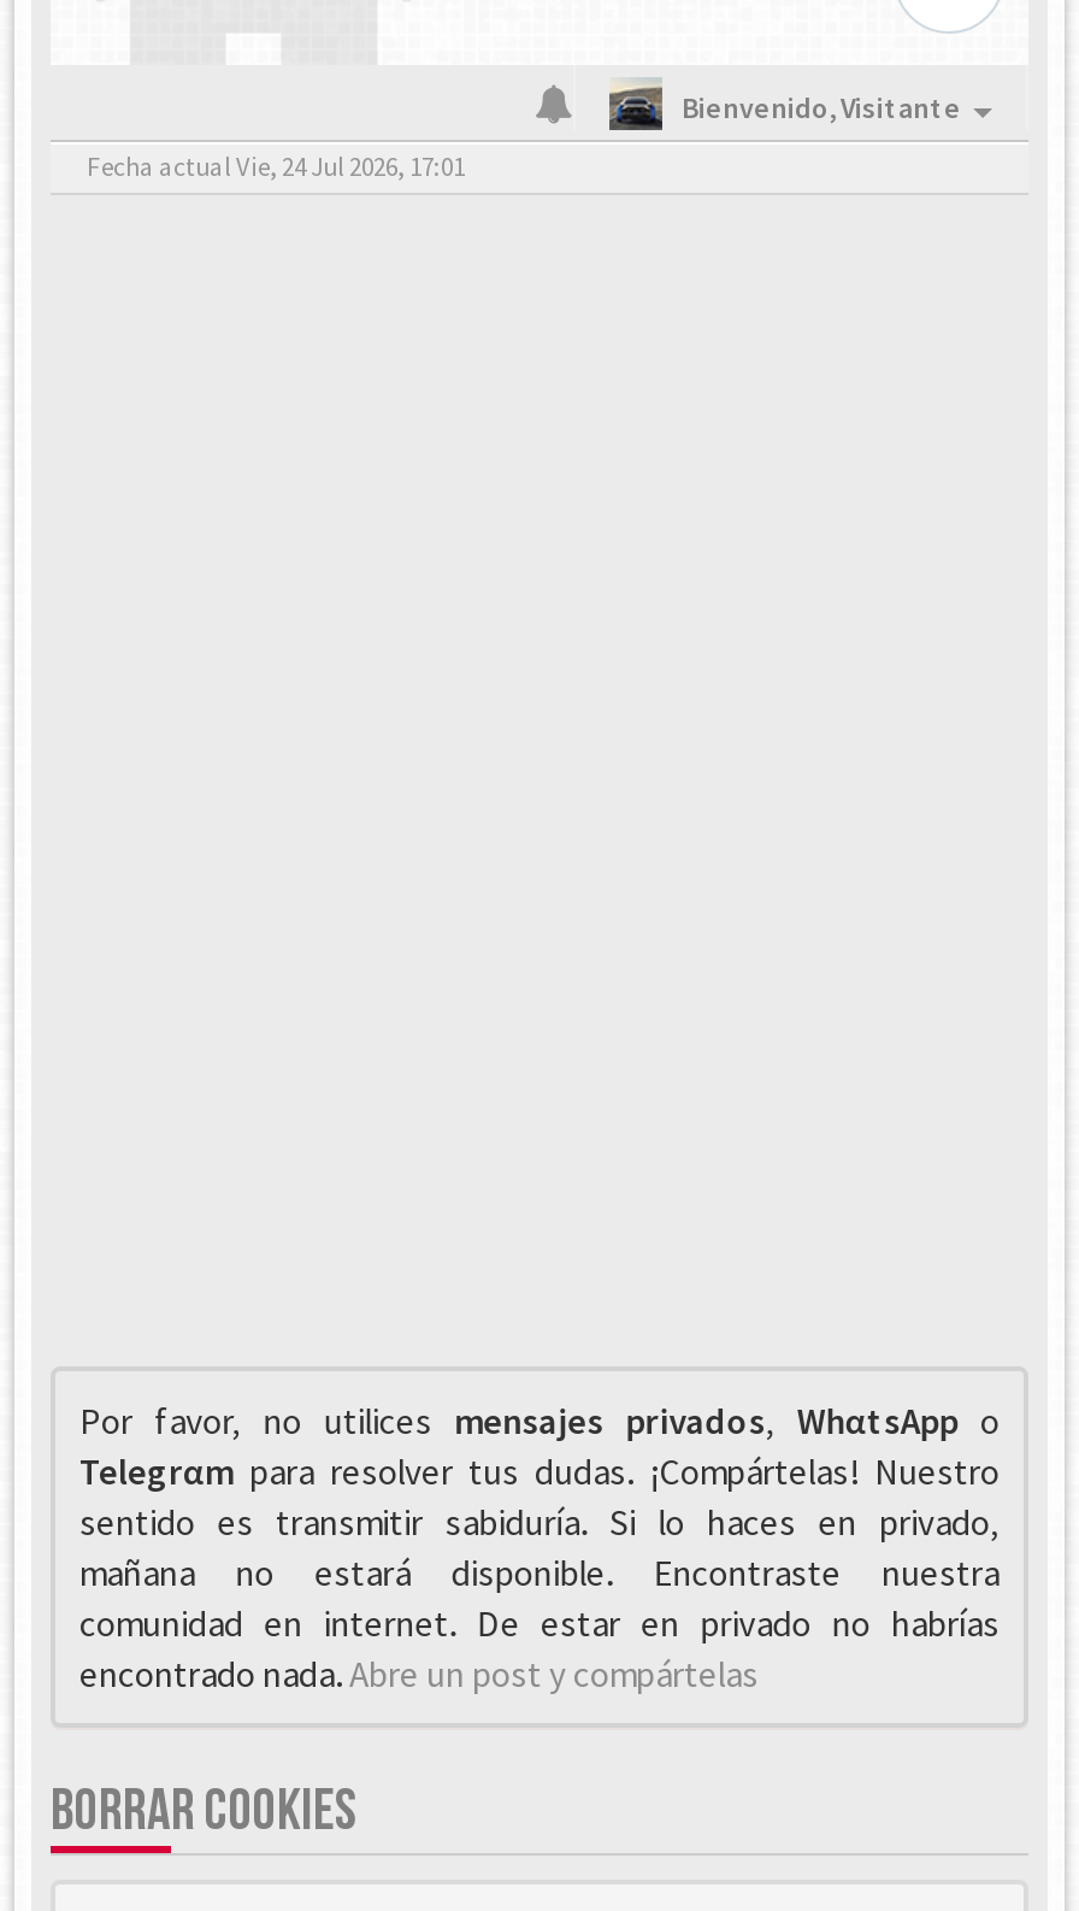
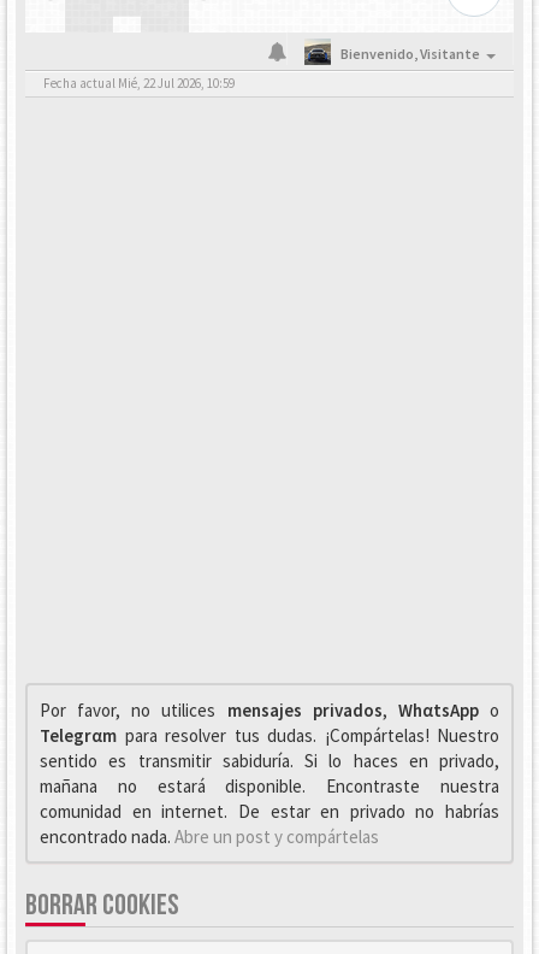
[87,149,465,183] Fecha actual Vie, 24 Jul 2026, 17:01 -> [43,75,235,92] Fecha actual Mié, 22 Jul 2026, 10:59

